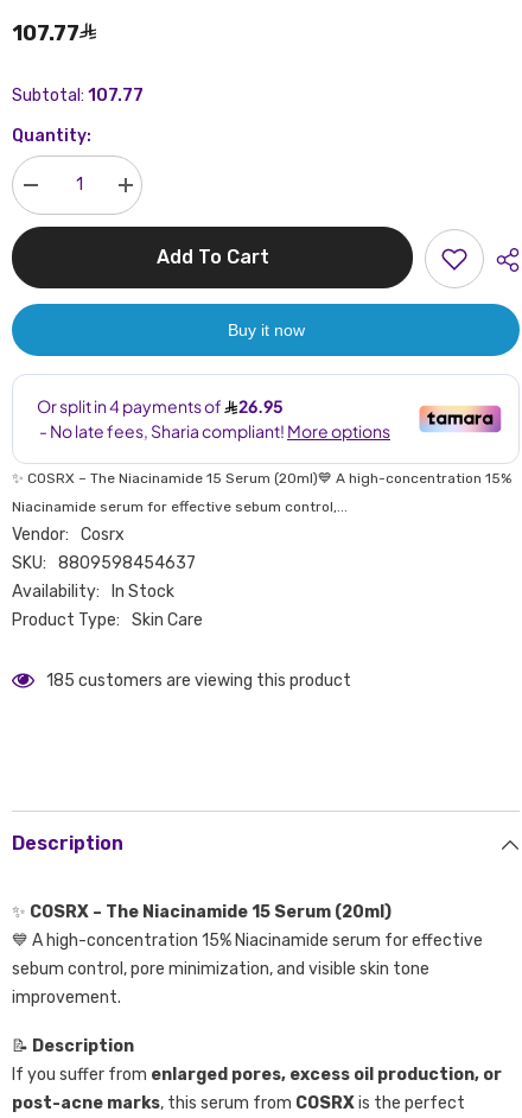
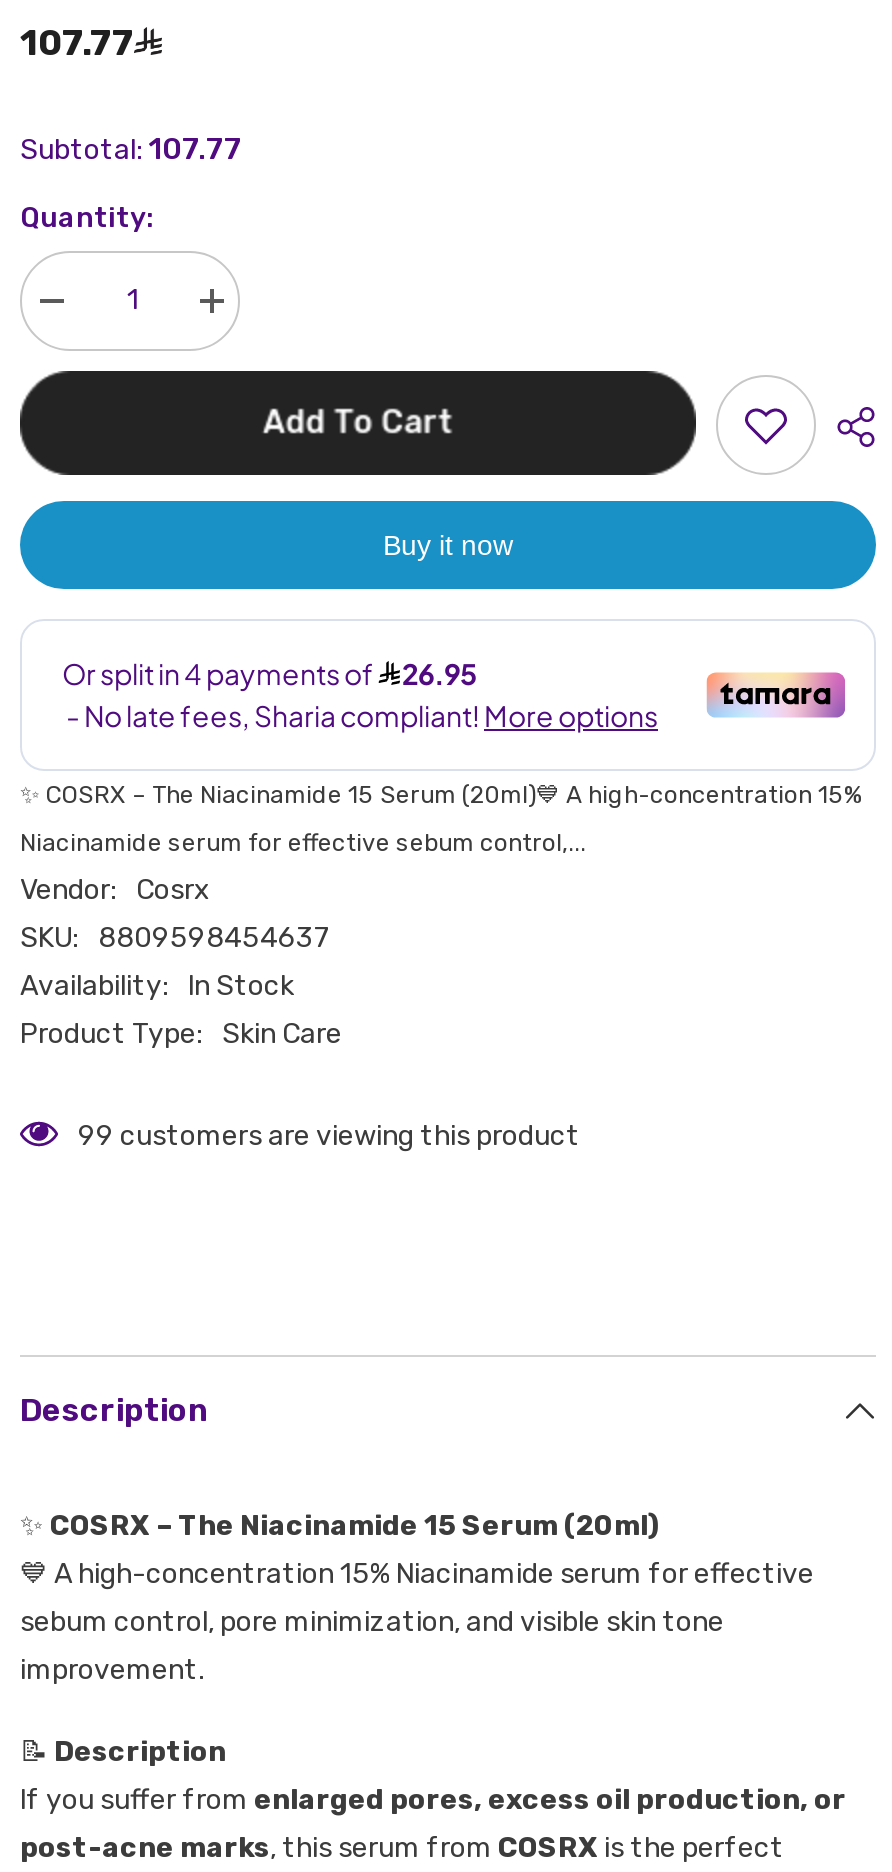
[46,671,351,691] 185 customers are viewing this product -> [78,1118,580,1152] 99 customers are viewing this product

